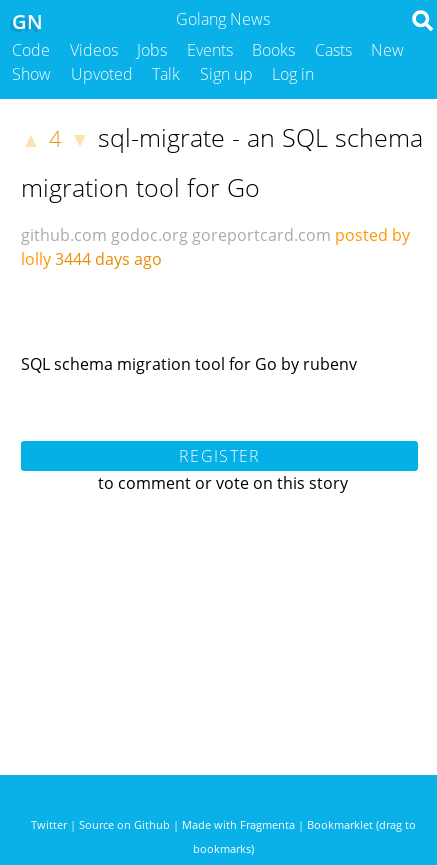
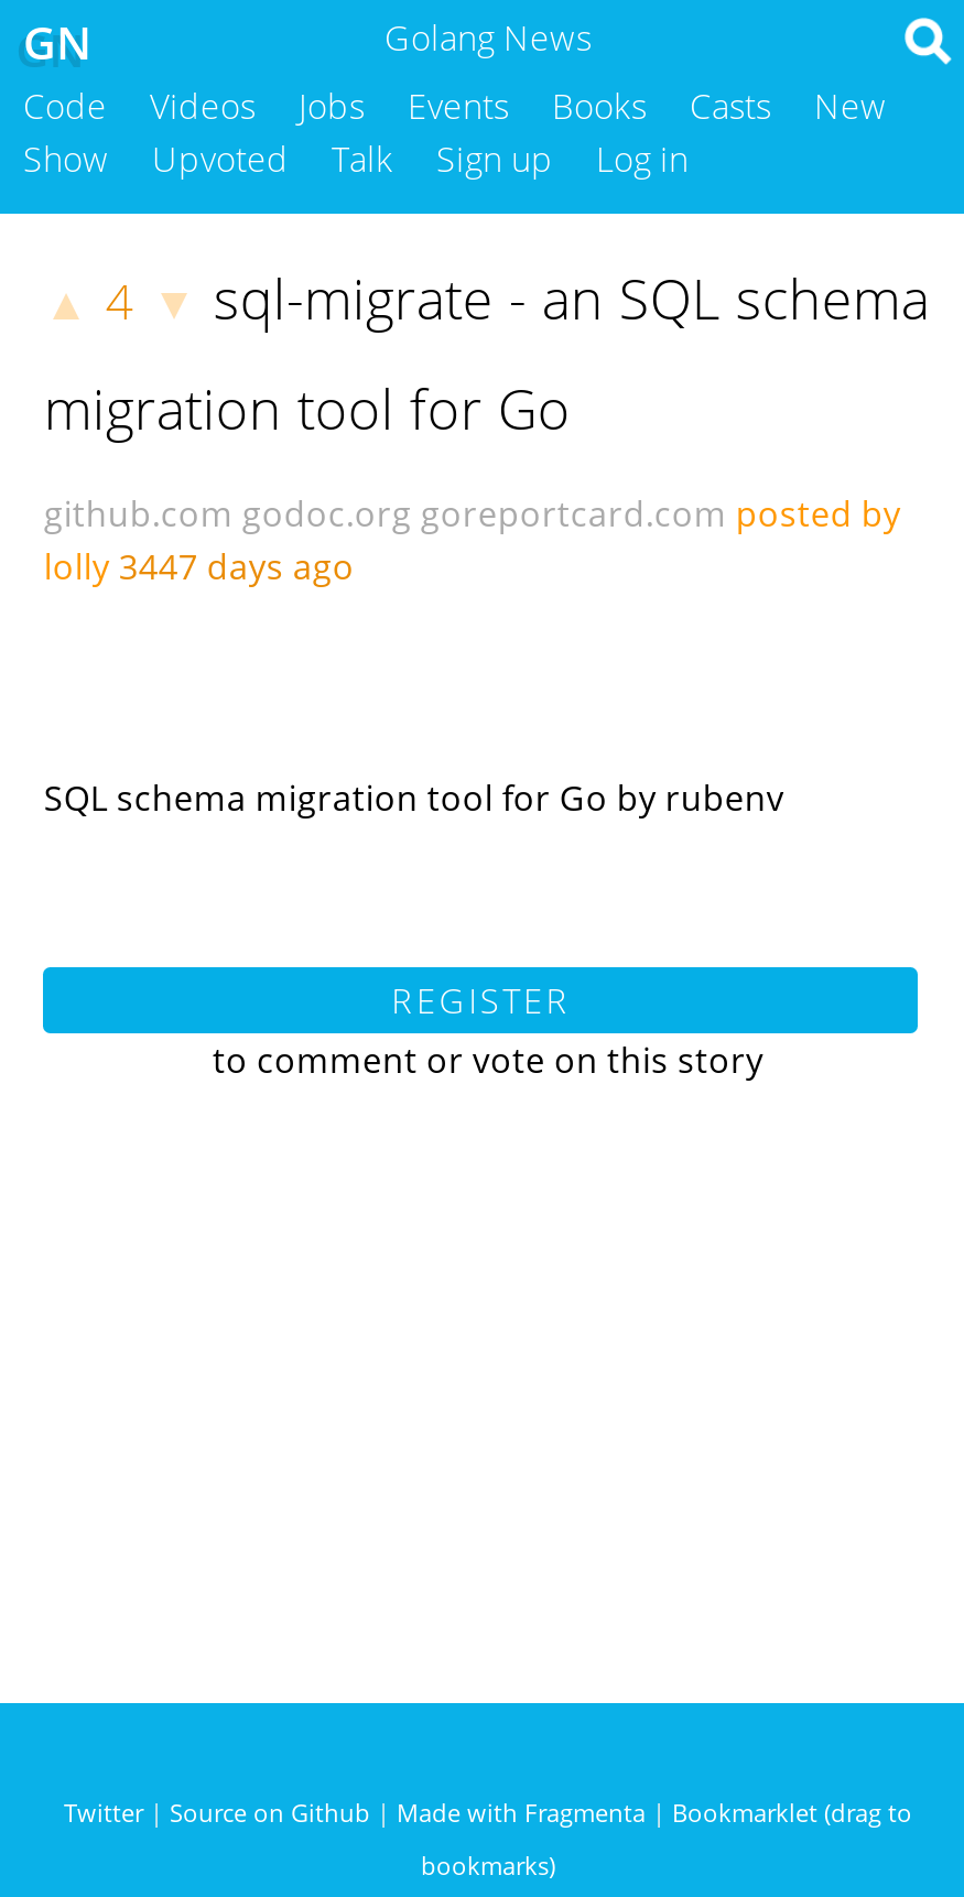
[21,248,170,270] lolly 3444 days ago -> [44,543,372,591] lolly 3447 days ago

